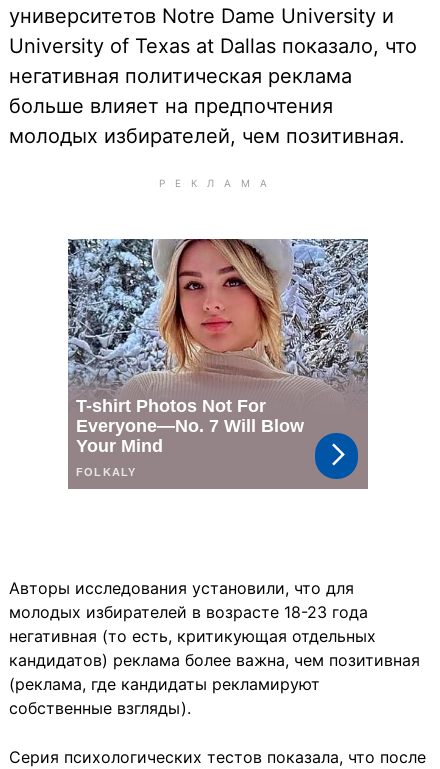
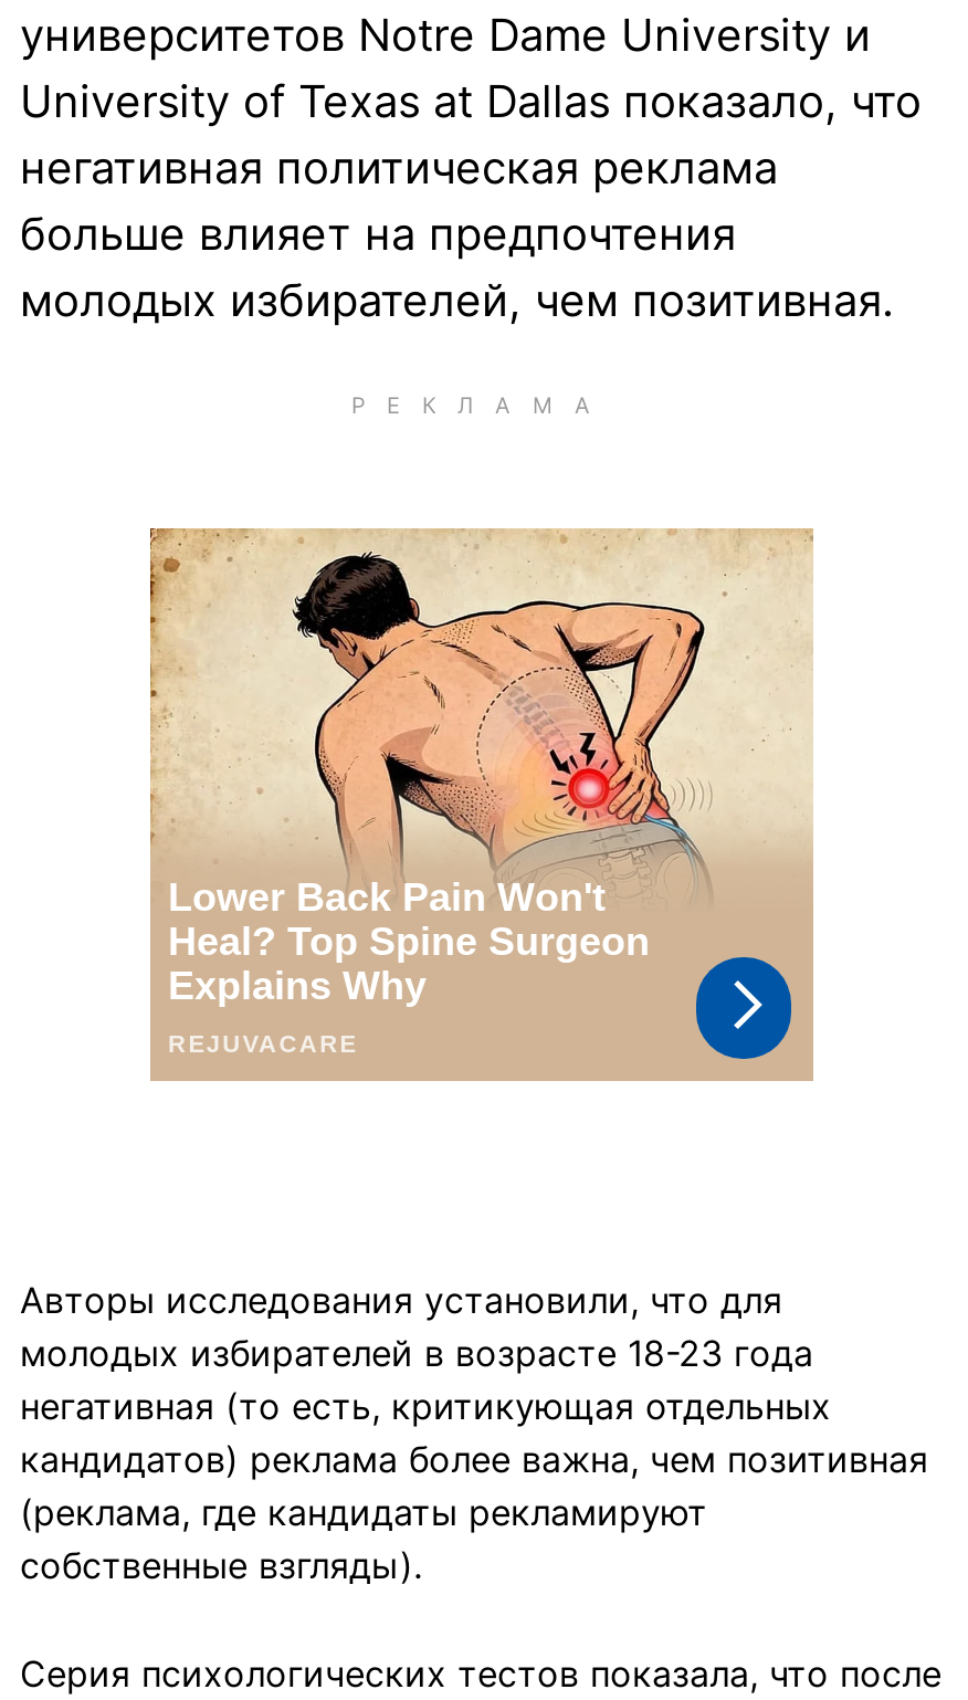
[67,238,369,489] [image] -> [148,526,813,1081] [image]

